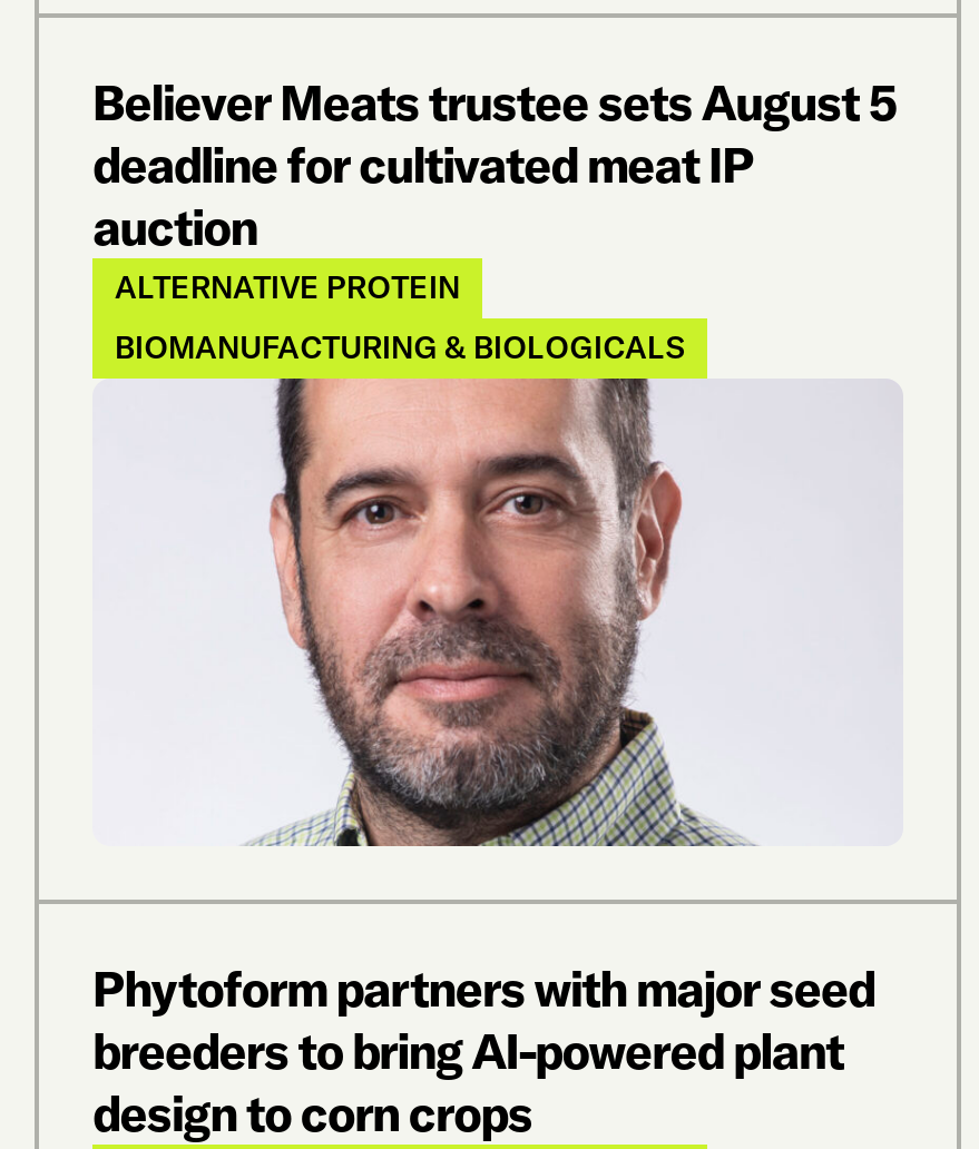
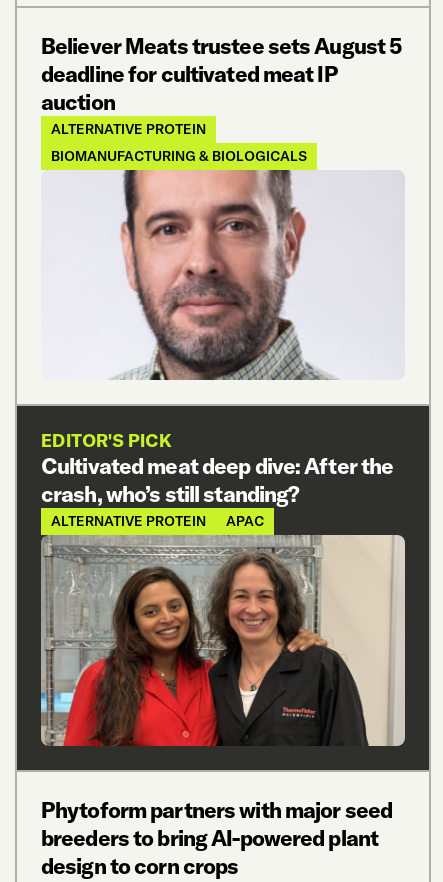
none -> [16,405,430,771] [image] | EDITOR'S PICK | Cultivated meat deep dive: After the | crash, who’s still standing? | ALTERNATIVE PROTEIN | APAC

